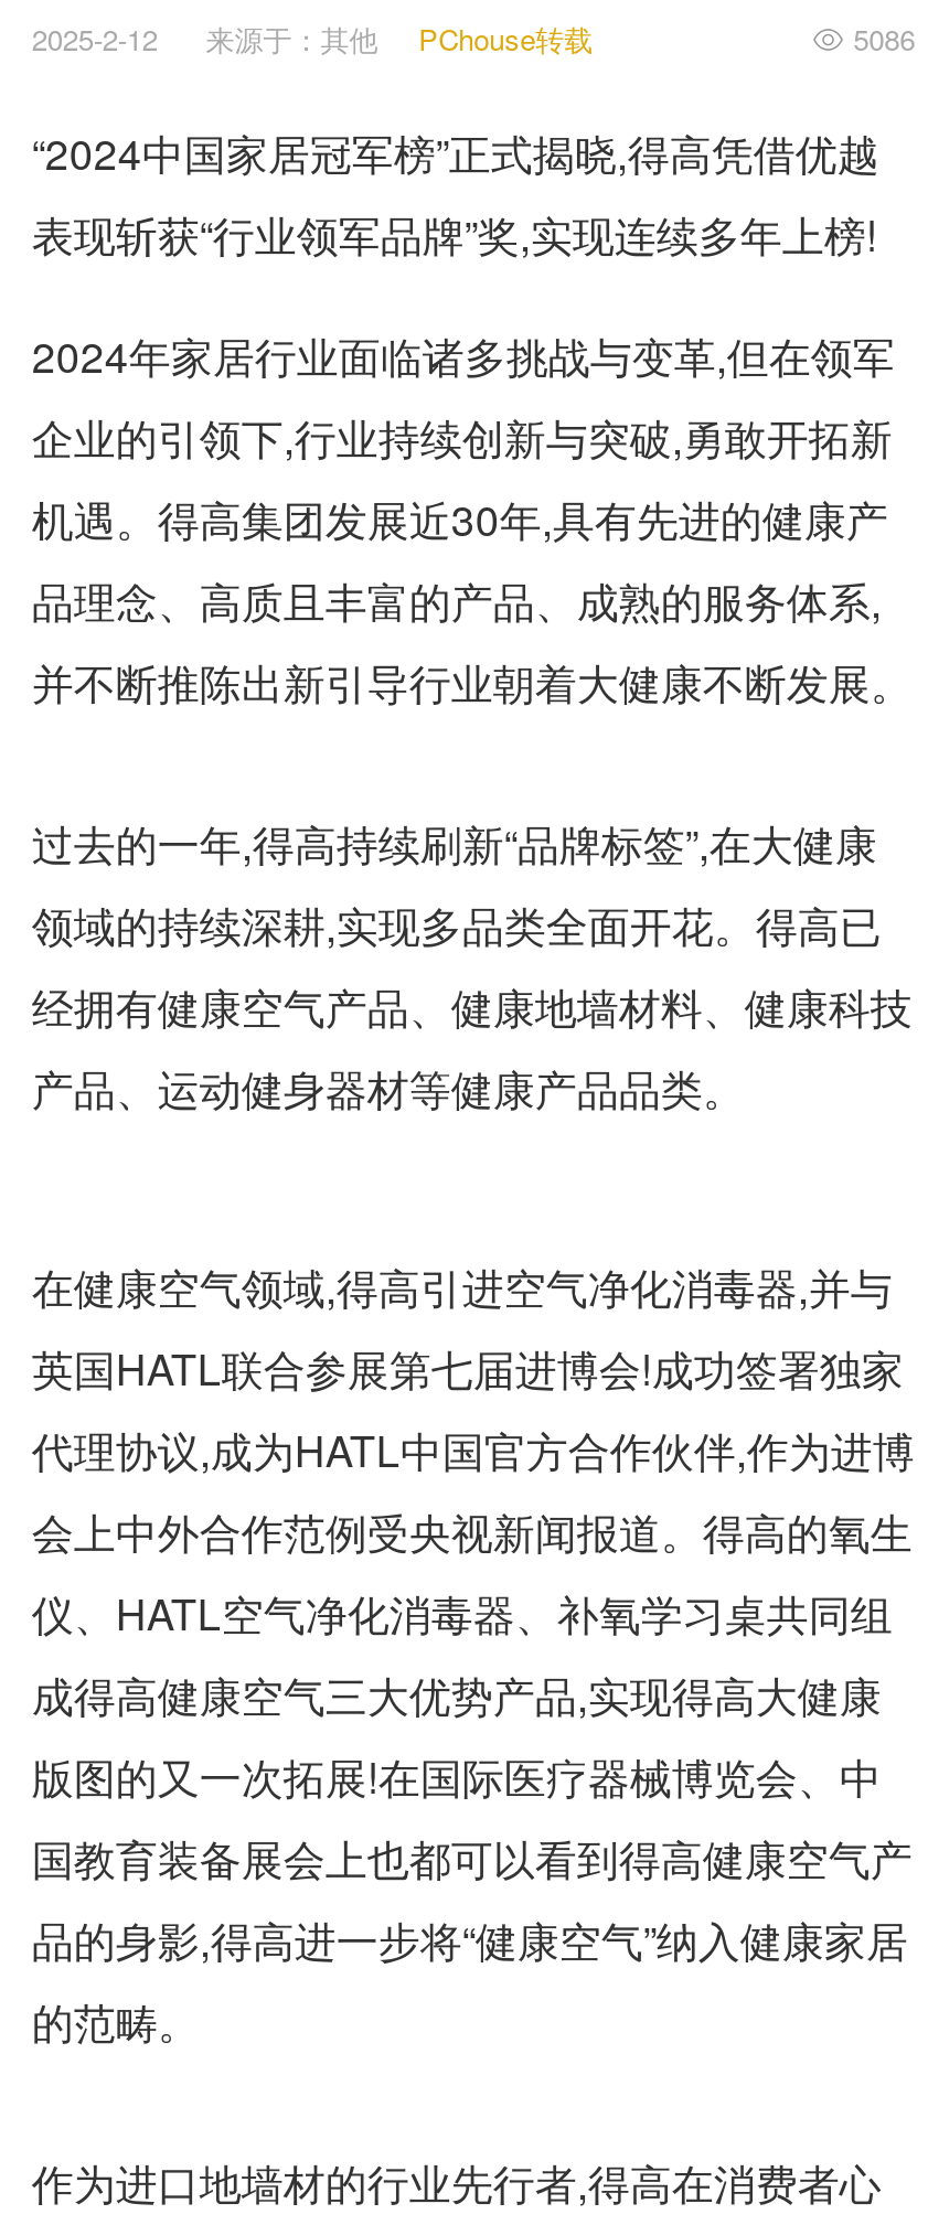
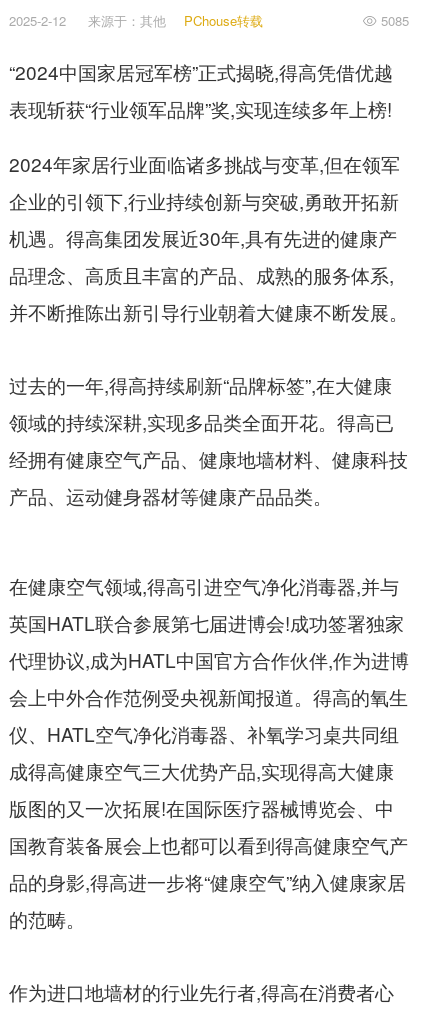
[853,18,915,60] 5086 -> [381,11,409,30] 5085

